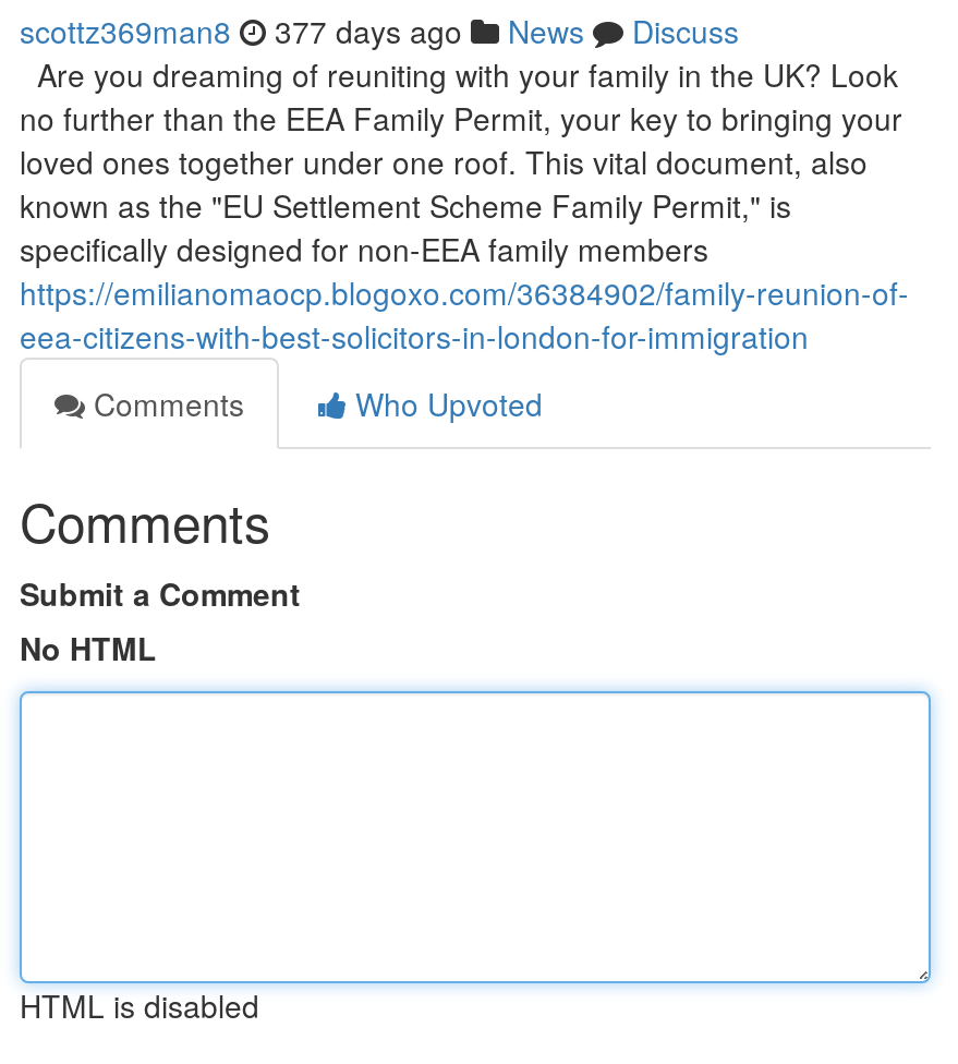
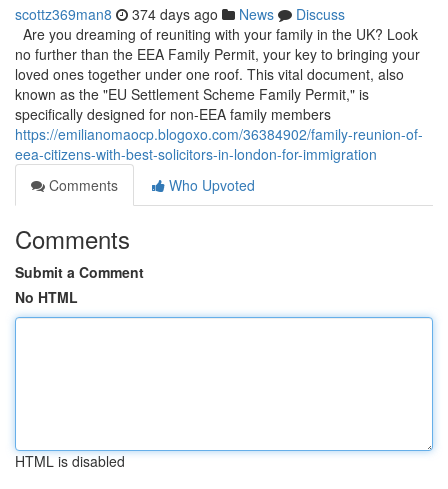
[20,9,739,52] scottz369man8 377 days ago News Discuss -> [15,4,345,24] scottz369man8 374 days ago News Discuss

